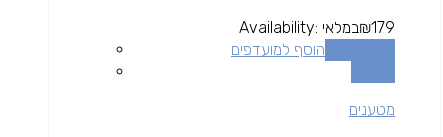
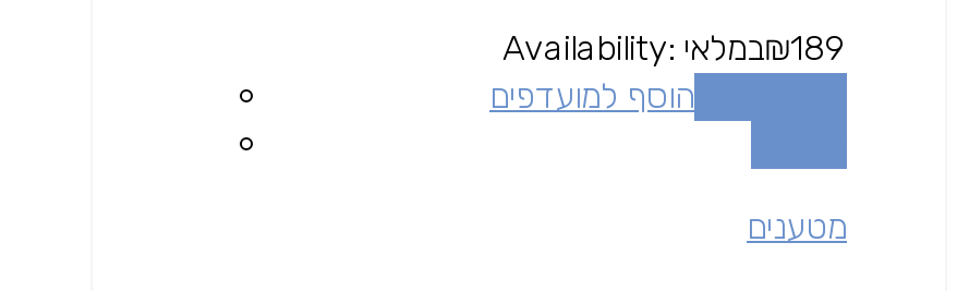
[359,18,395,37] ₪179 -> [764,27,847,68] ₪189

